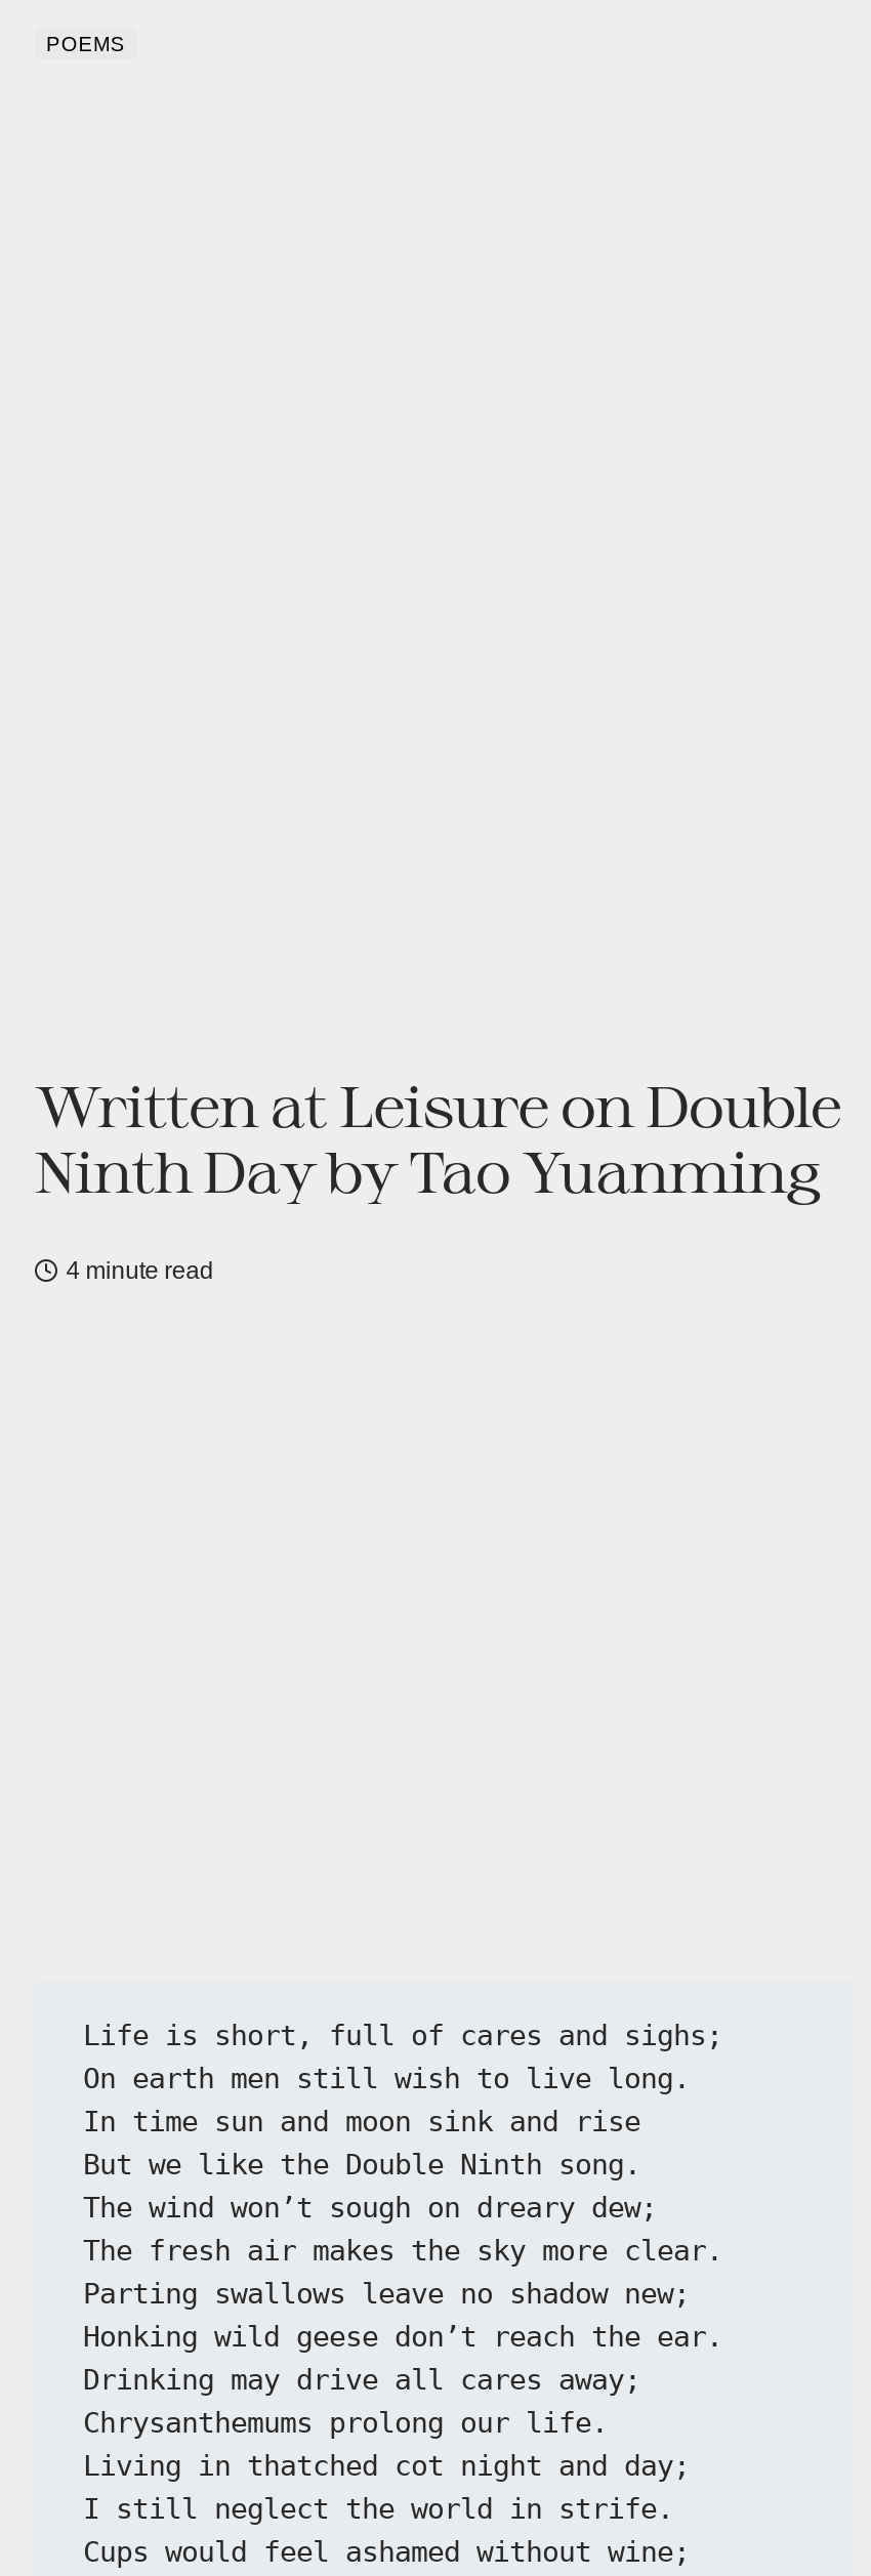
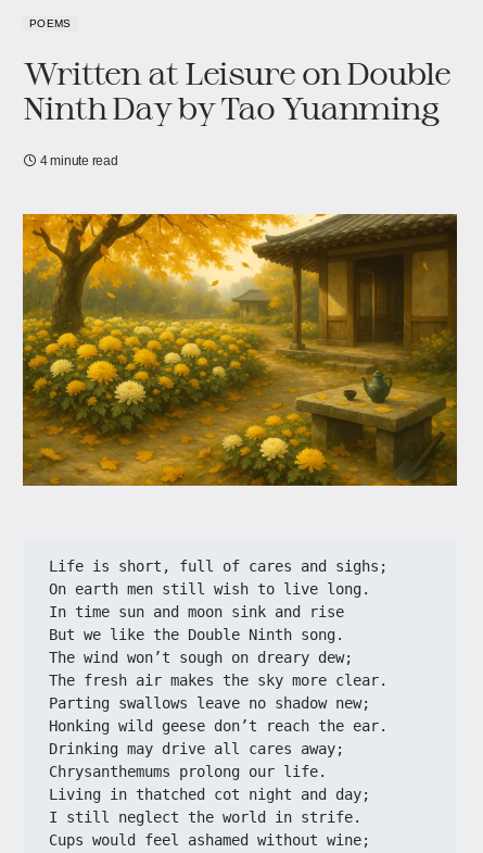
none -> [22,213,458,487] [image]

